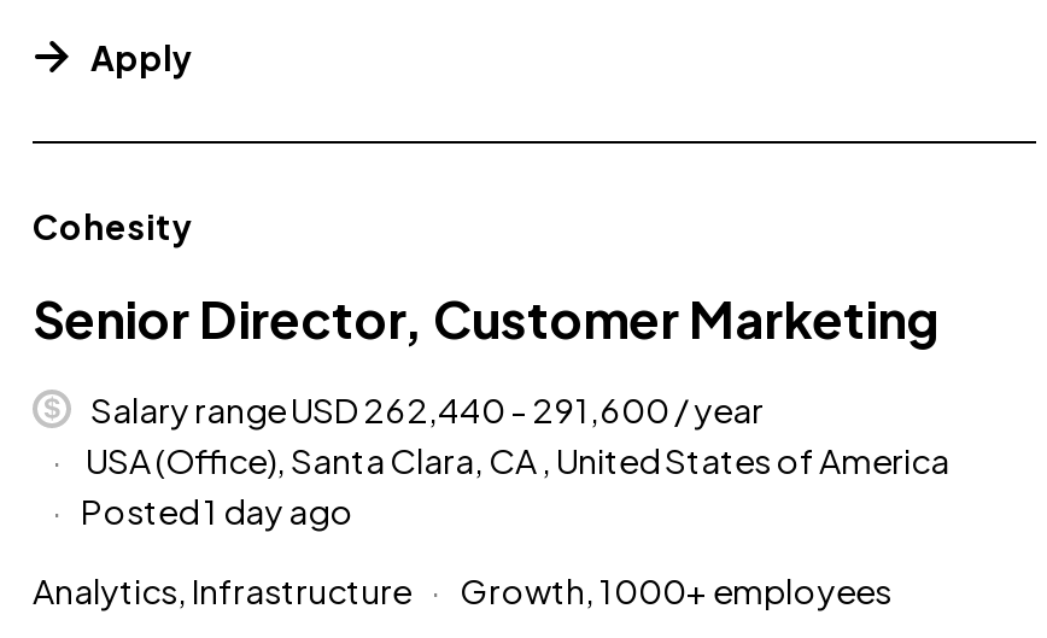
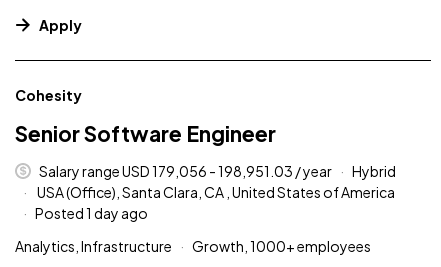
[33,285,940,350] Senior Director, Customer Marketing -> [15,120,276,147] Senior Software Engineer
[90,387,764,430] Salary range USD 262,440 - 291,600 / year -> [39,162,396,180] Salary range USD 179,056 - 198,951.03 / year | Hybrid

